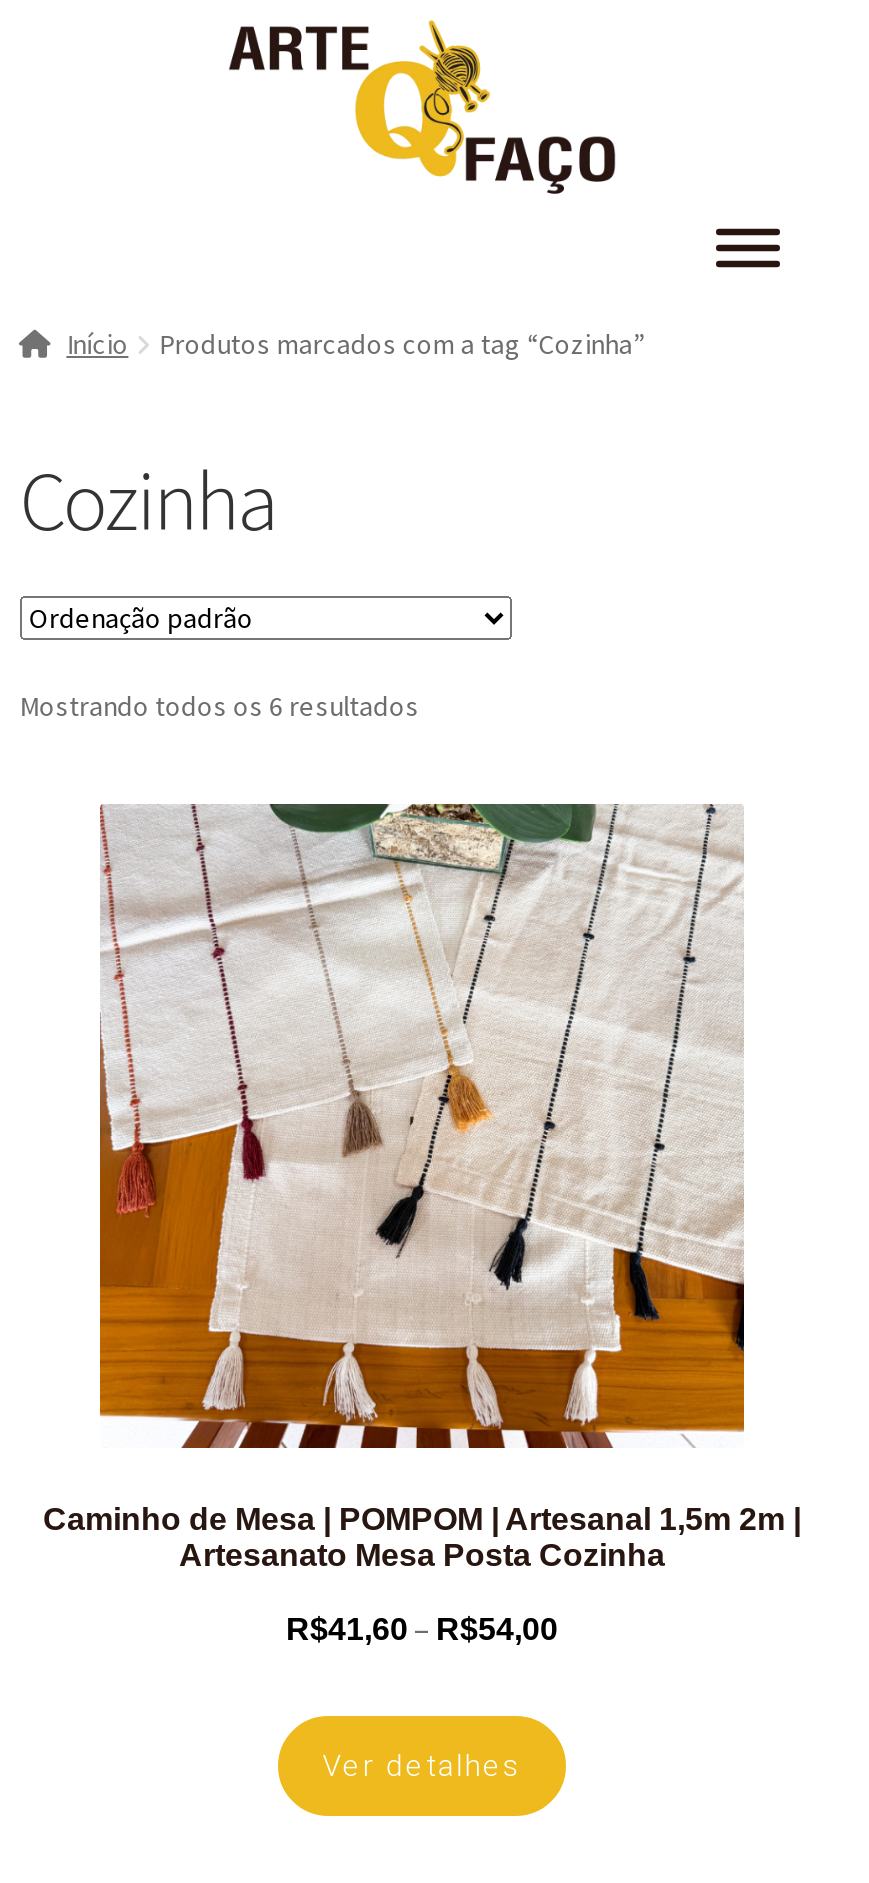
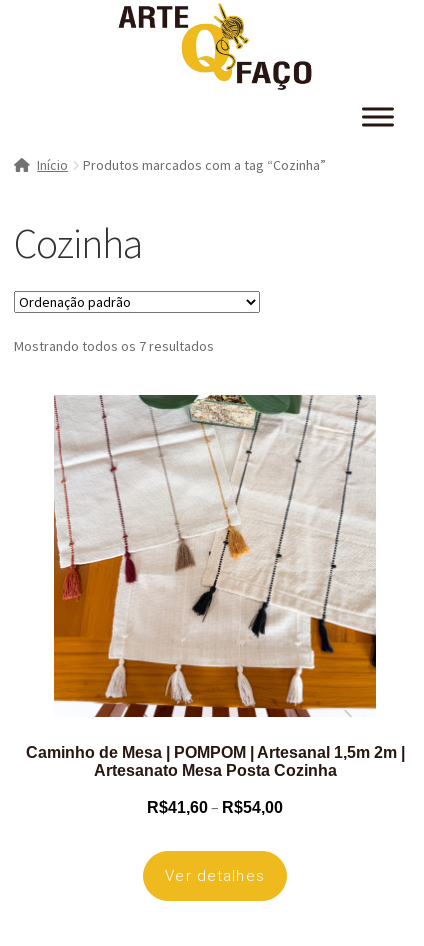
[19,688,419,724] Mostrando todos os 6 resultados -> [14,337,214,355] Mostrando todos os 7 resultados

